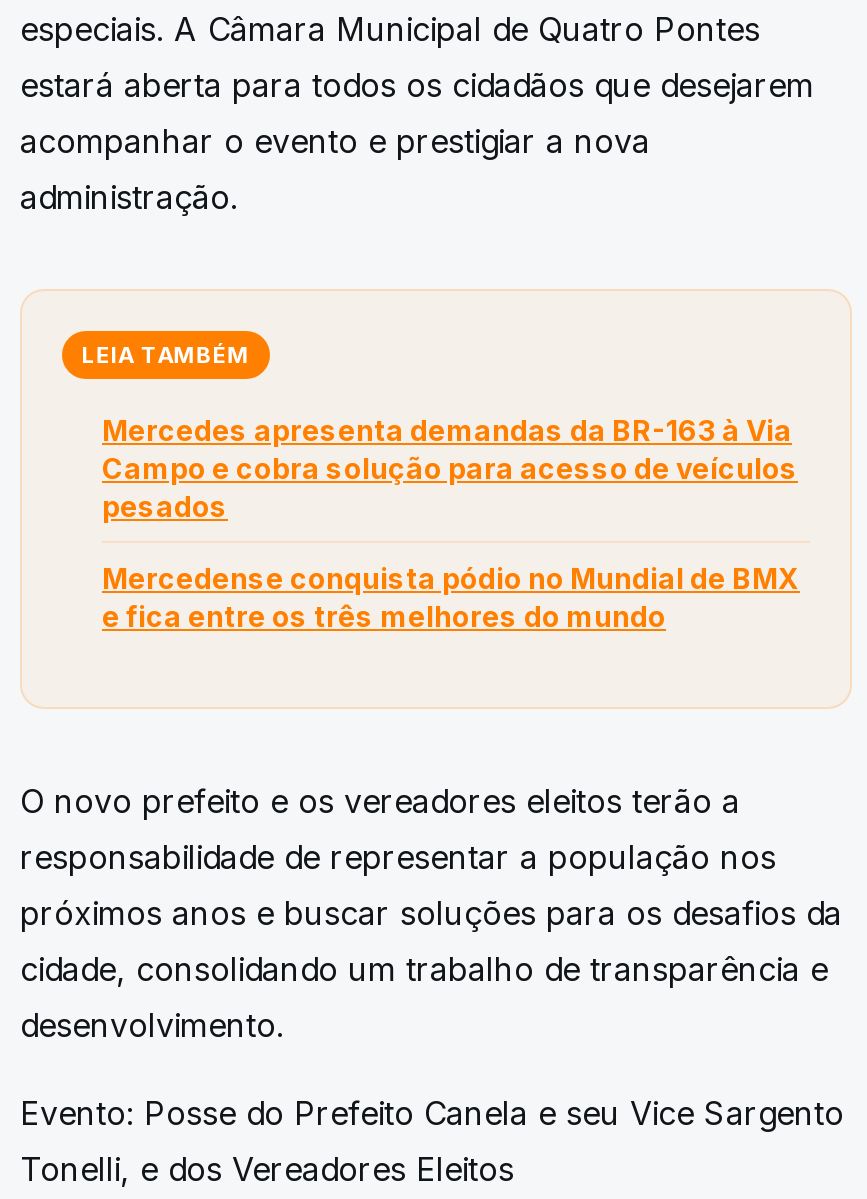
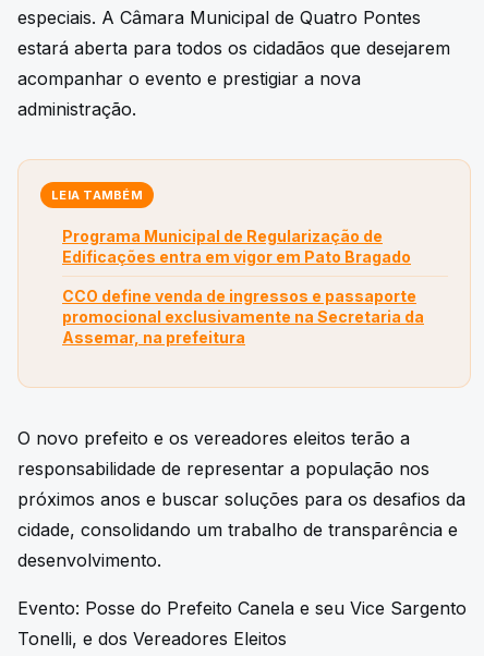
[102,413,798,523] Mercedes apresenta demandas da BR-163 à Via | Campo e cobra solução para acesso de veículos | pesados -> [62,227,411,266] Programa Municipal de Regularização de | Edificações entra em vigor em Pato Bragado
[102,561,800,633] Mercedense conquista pódio no Mundial de BMX | e fica entre os três melhores do mundo -> [62,287,424,347] CCO define venda de ingressos e passaporte | promocional exclusivamente na Secretaria da | Assemar, na prefeitura

